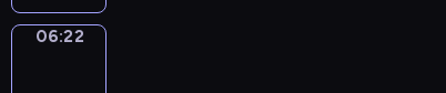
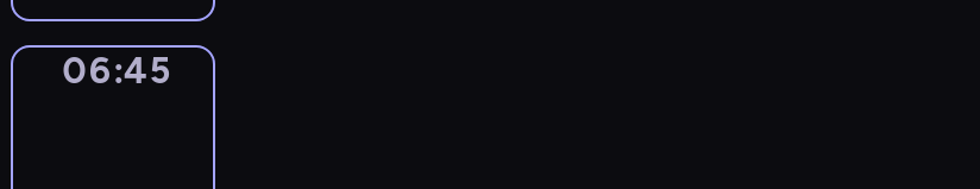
[35,26,84,46] 06:22 -> [63,50,172,92] 06:45

